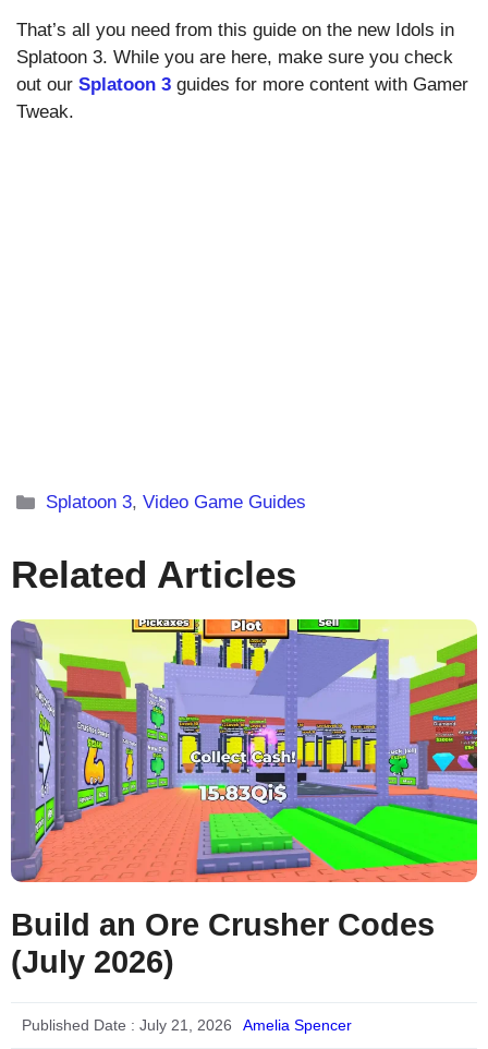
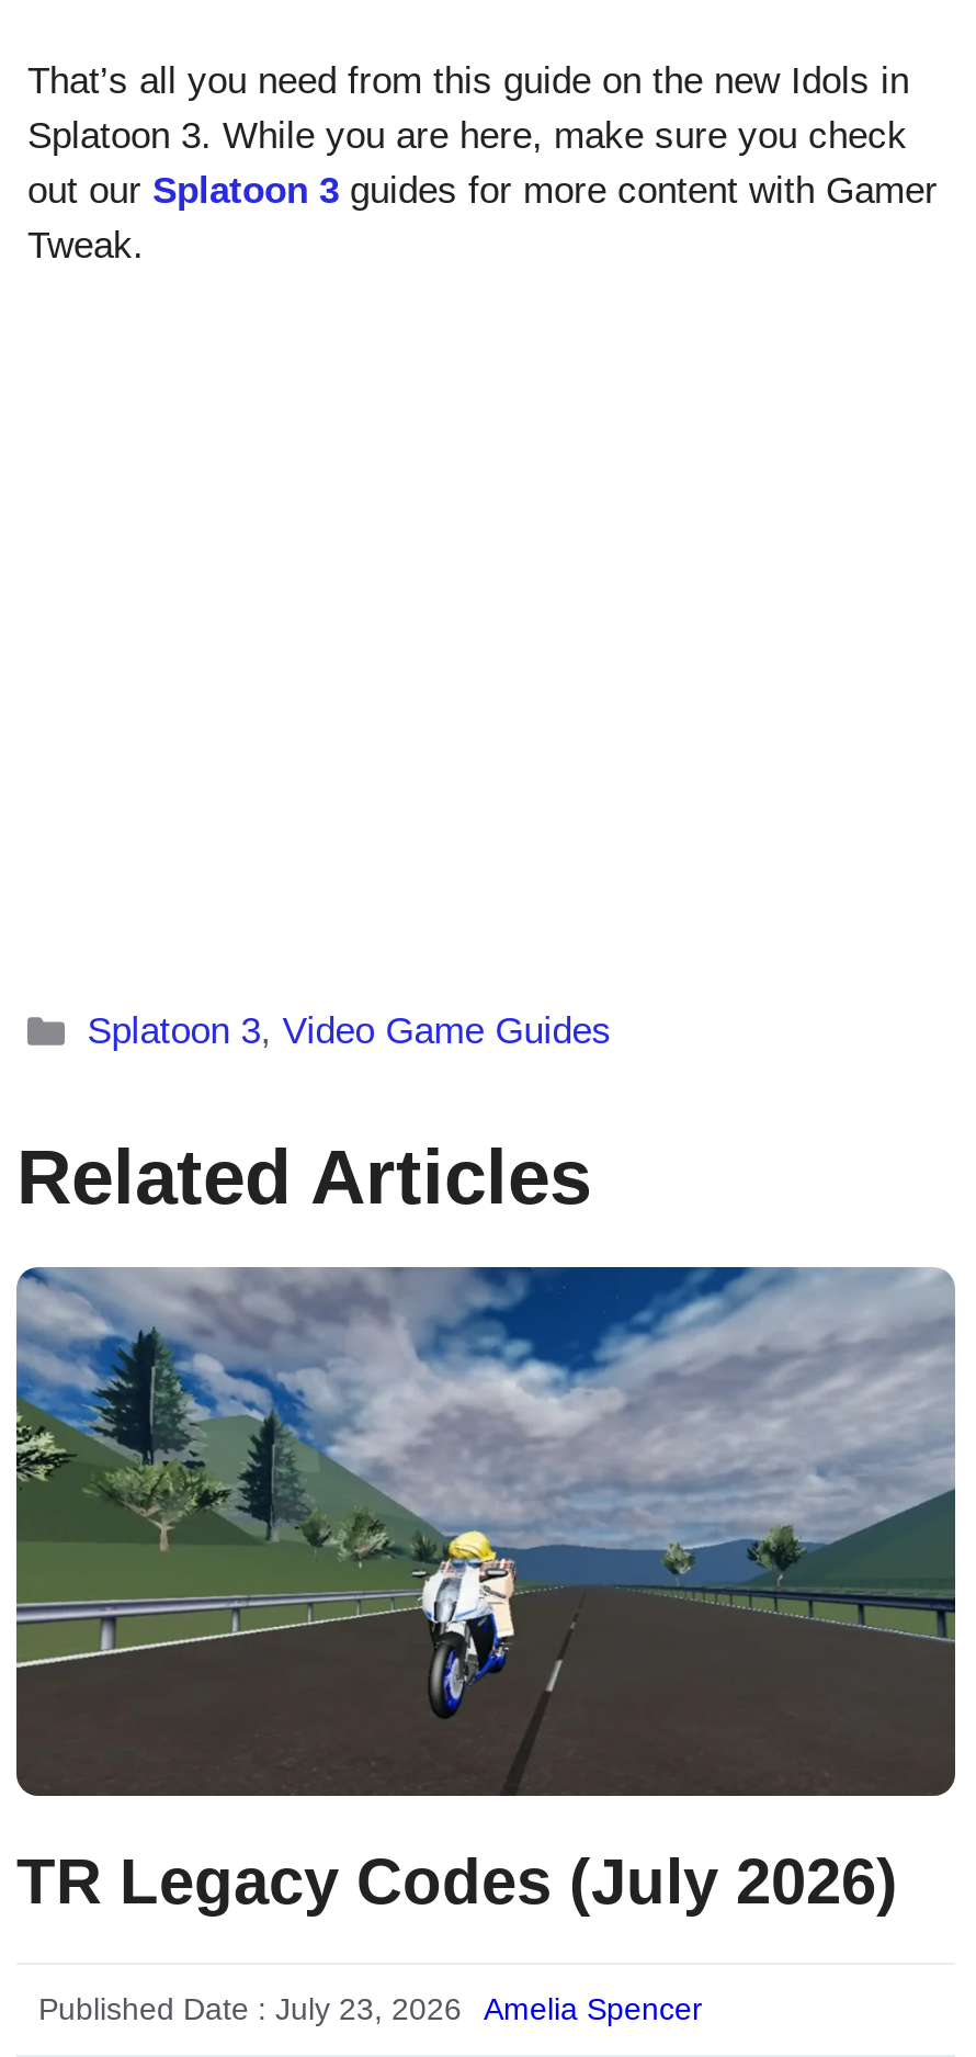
[10,618,478,979] [image] | Build an Ore Crusher Codes | (July 2026) -> [14,1265,957,1917] [image] | TR Legacy Codes (July 2026)
[22,1017,232,1034] Published Date : July 21, 2026 -> [38,1992,462,2027] Published Date : July 23, 2026

